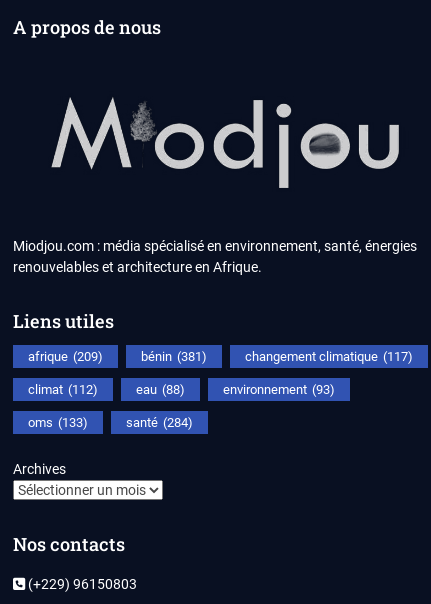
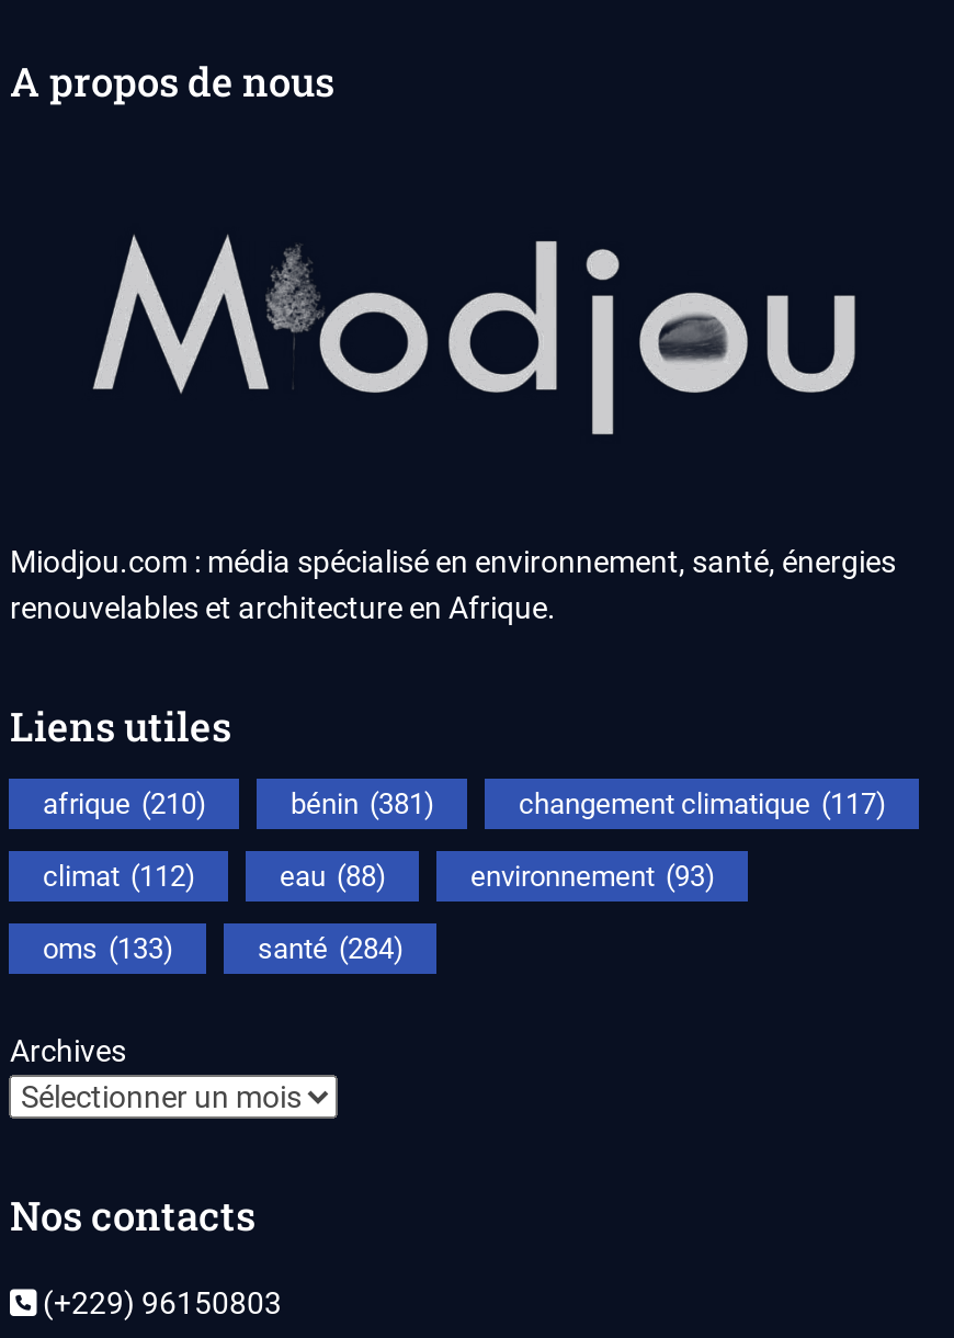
[28,349,103,364] afrique (209) -> [43,788,207,821] afrique (210)

